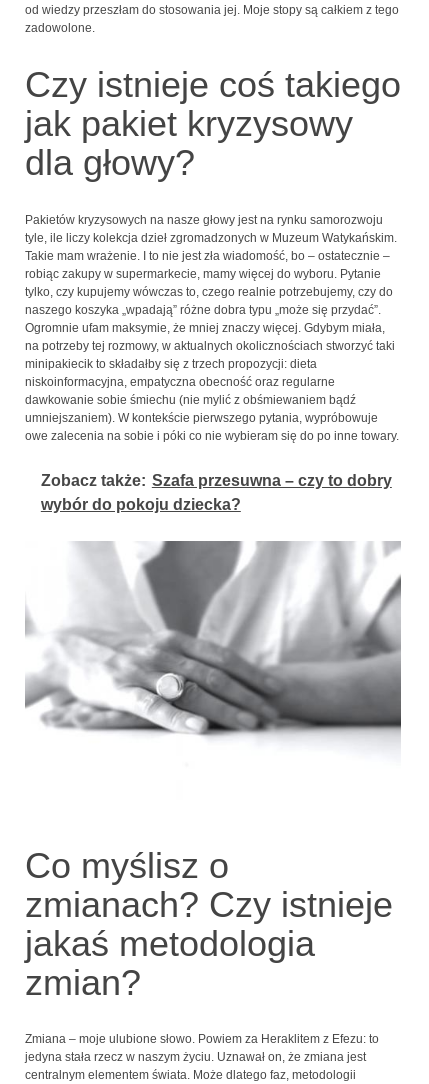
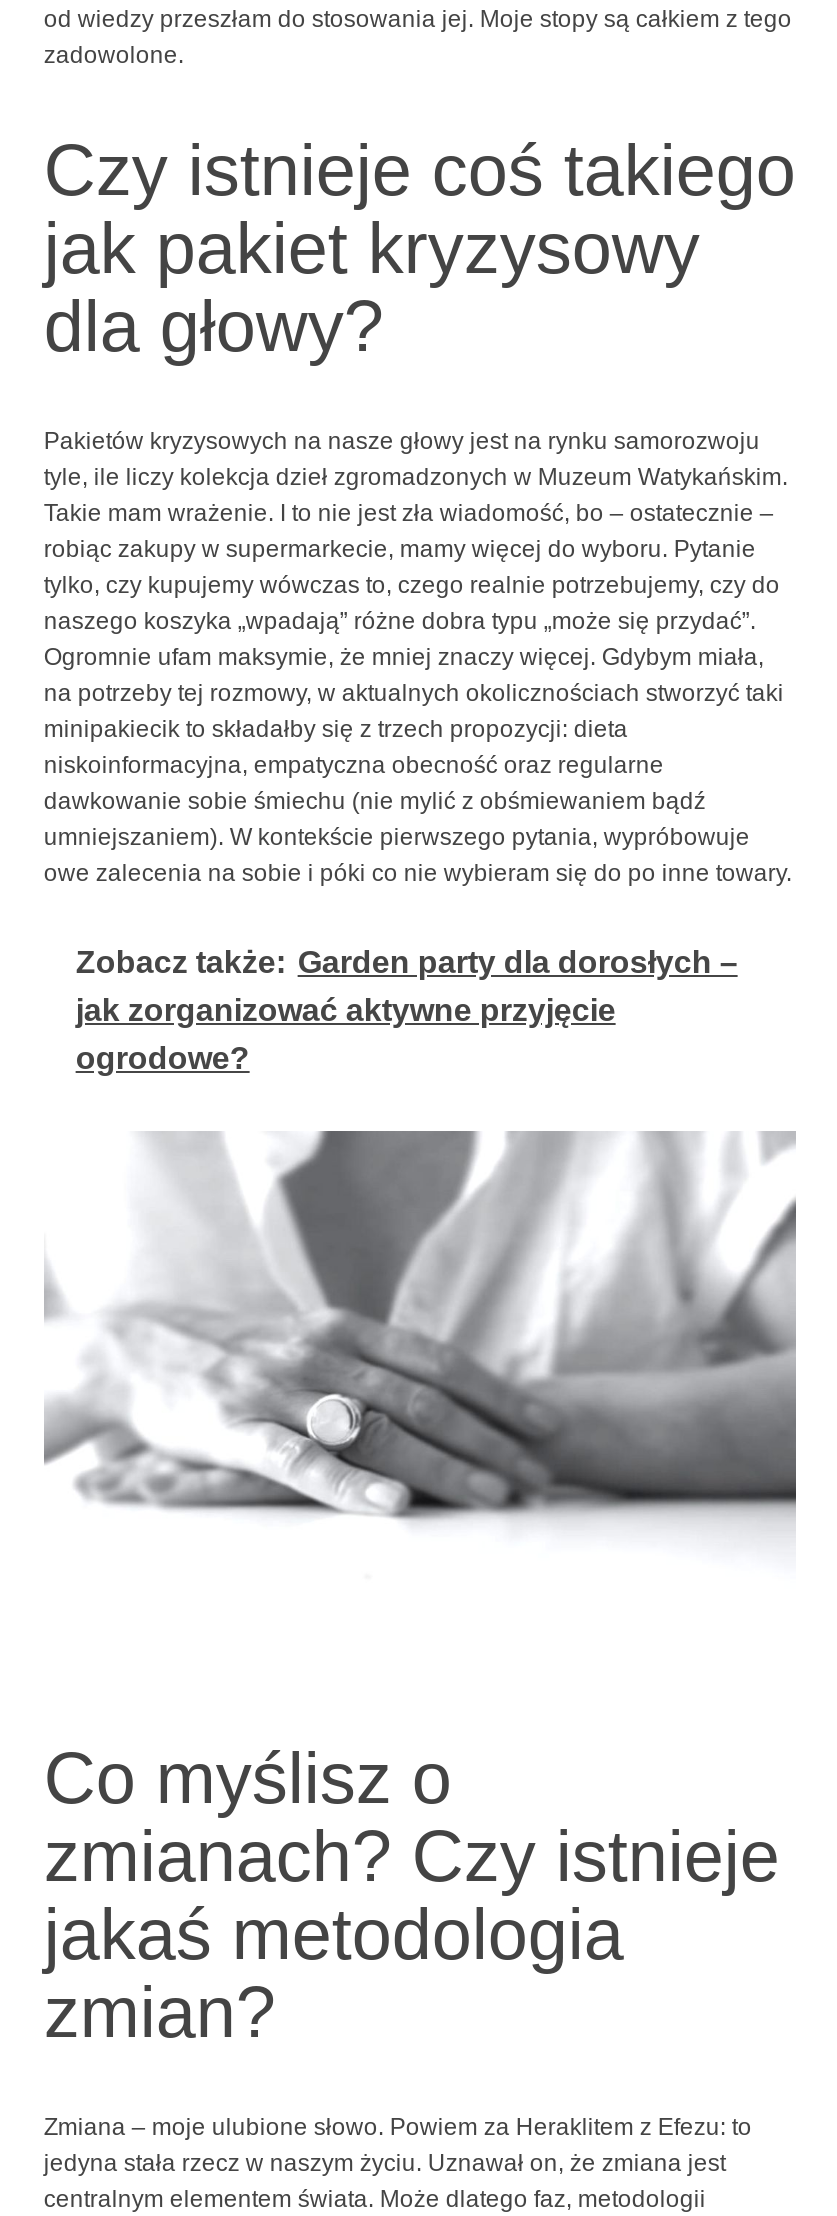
[41,472,392,513] Zobacz także: Szafa przesuwna – czy to dobry | wybór do pokoju dziecka? -> [76,944,738,1074] Zobacz także: Garden party dla dorosłych – | jak zorganizować aktywne przyjęcie | ogrodowe?

